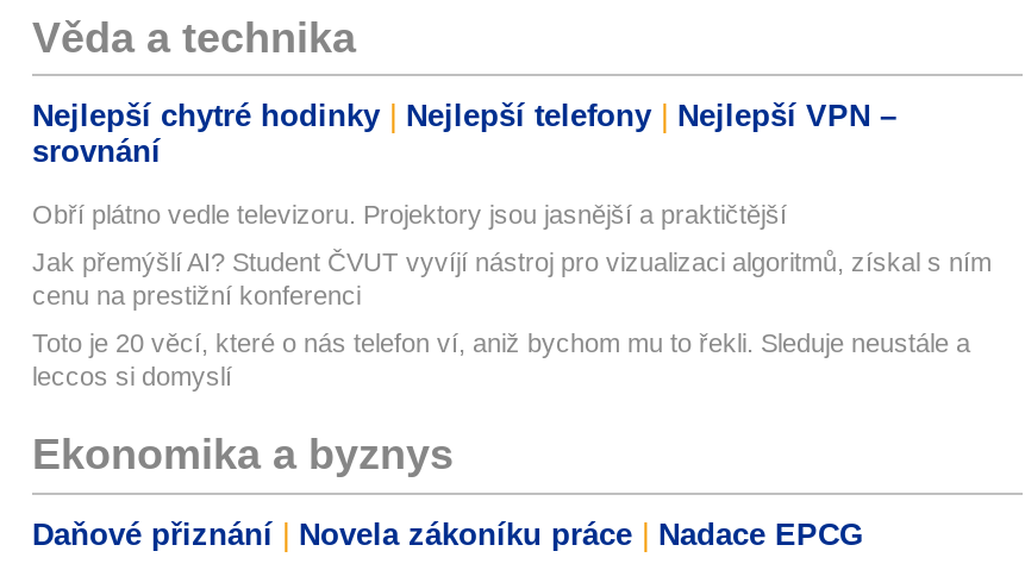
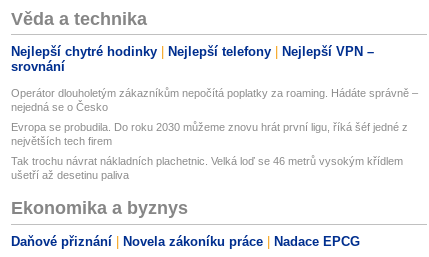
[32,200,787,229] Obří plátno vedle televizoru. Projektory jsou jasnější a praktičtější -> [11,87,418,113] Operátor dlouholetým zákazníkům nepočítá poplatky za roaming. Hádáte správně – | nejedná se o Česko
[32,248,992,310] Jak přemýšlí AI? Student ČVUT vyvíjí nástroj pro vizualizaci algoritmů, získal s ním | cenu na prestižní konferenci -> [11,121,408,147] Evropa se probudila. Do roku 2030 můžeme znovu hrát první ligu, říká šéf jedné z | největších tech firem
[32,329,970,391] Toto je 20 věcí, které o nás telefon ví, aniž bychom mu to řekli. Sleduje neustále a | leccos si domyslí -> [11,155,403,181] Tak trochu návrat nákladních plachetnic. Velká loď se 46 metrů vysokým křídlem | ušetří až desetinu paliva

